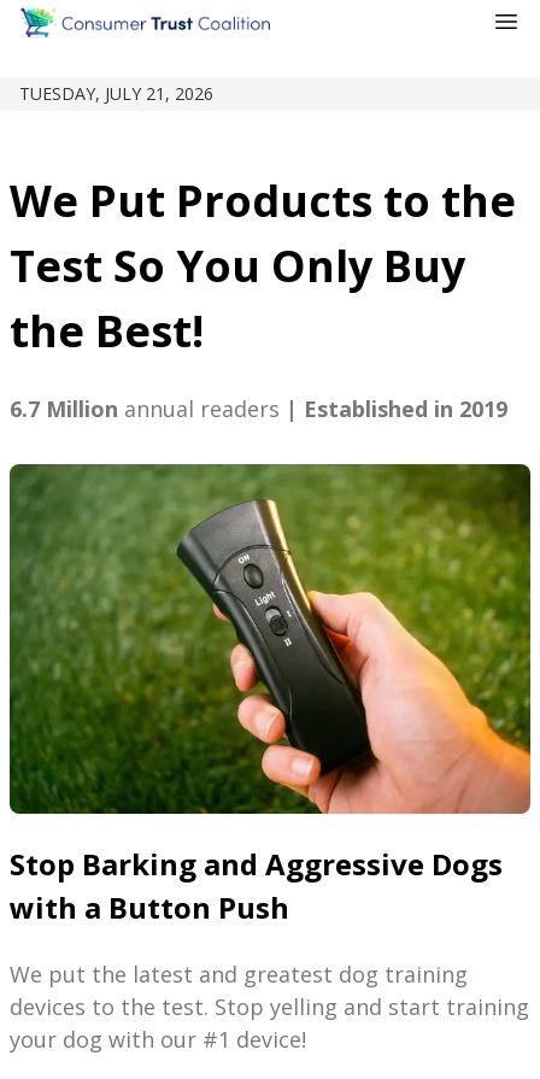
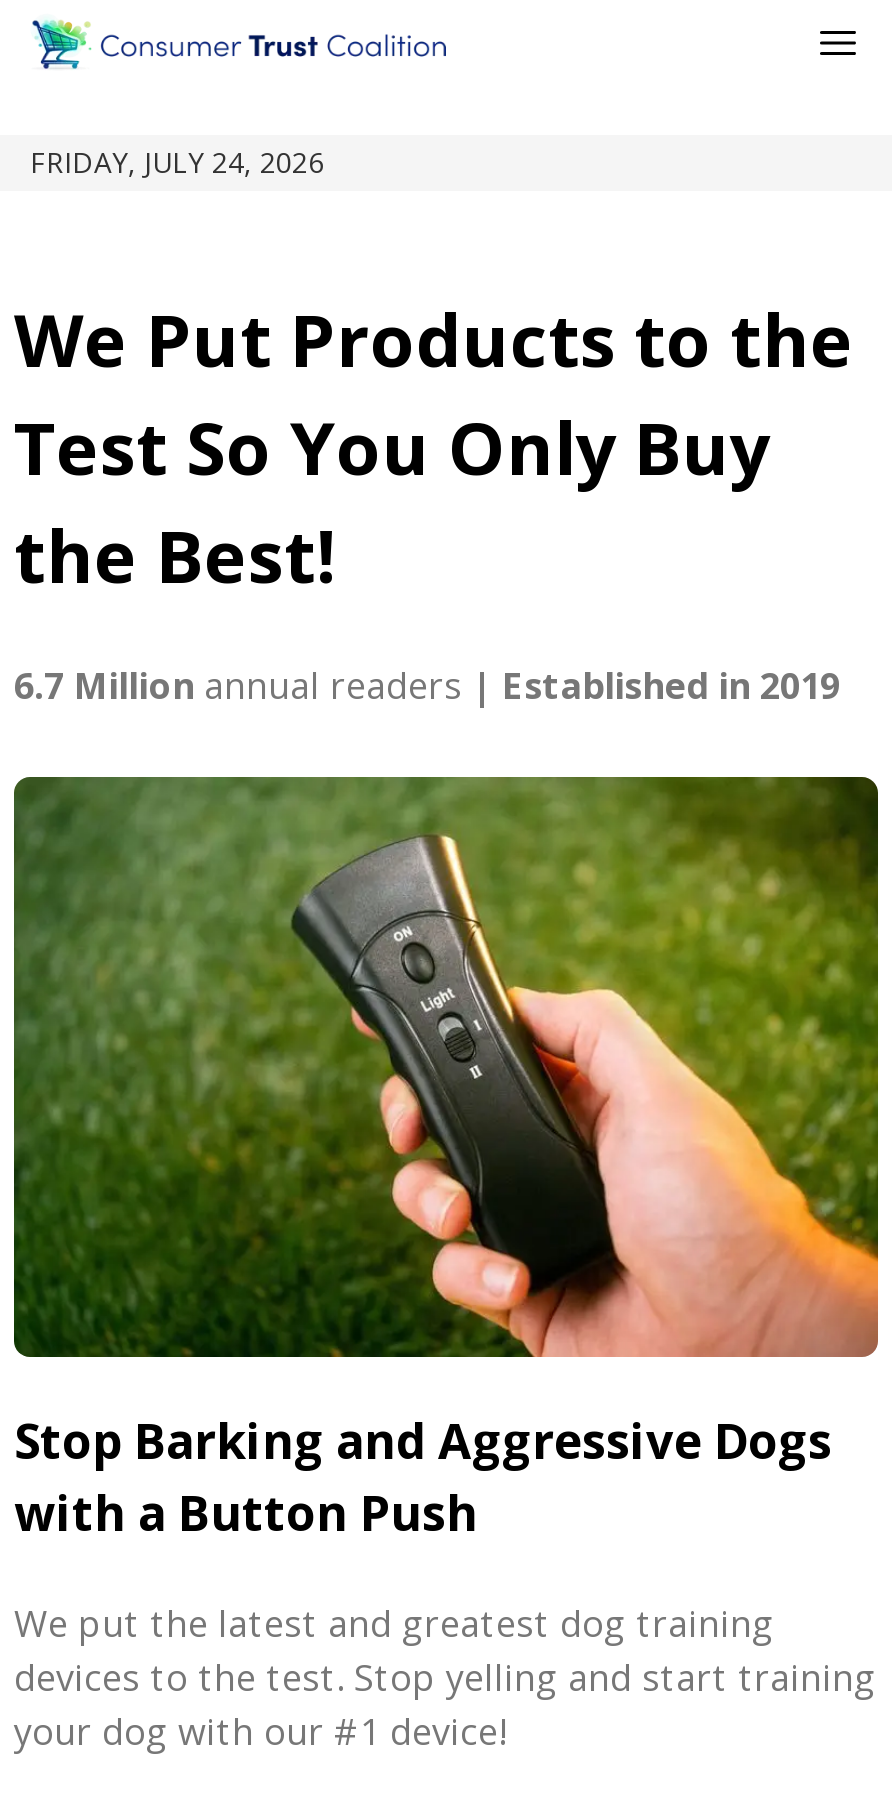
[19,82,213,105] TUESDAY, JULY 21, 2026 -> [30,144,324,182] FRIDAY, JULY 24, 2026

